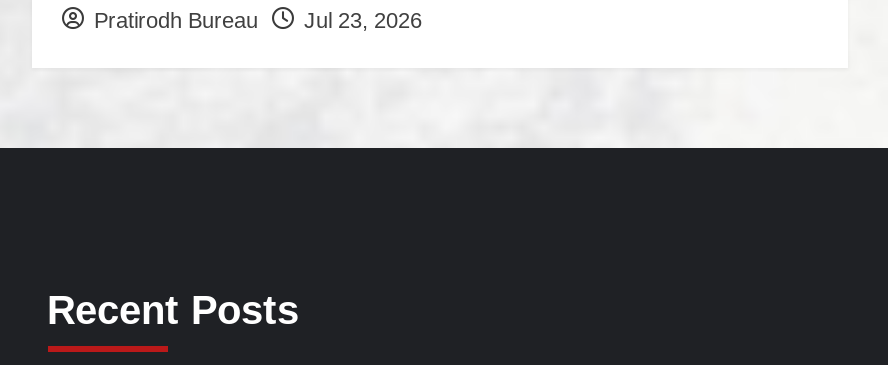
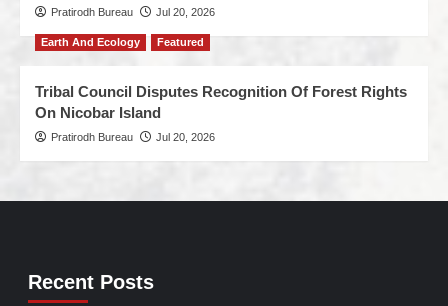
[304,9,422,33] Jul 23, 2026 -> [35,6,407,143] Jul 20, 2026 | Earth And Ecology | Featured | Tribal Council Disputes Recognition Of Forest Rights | On Nicobar Island | Pratirodh Bureau | Jul 20, 2026

